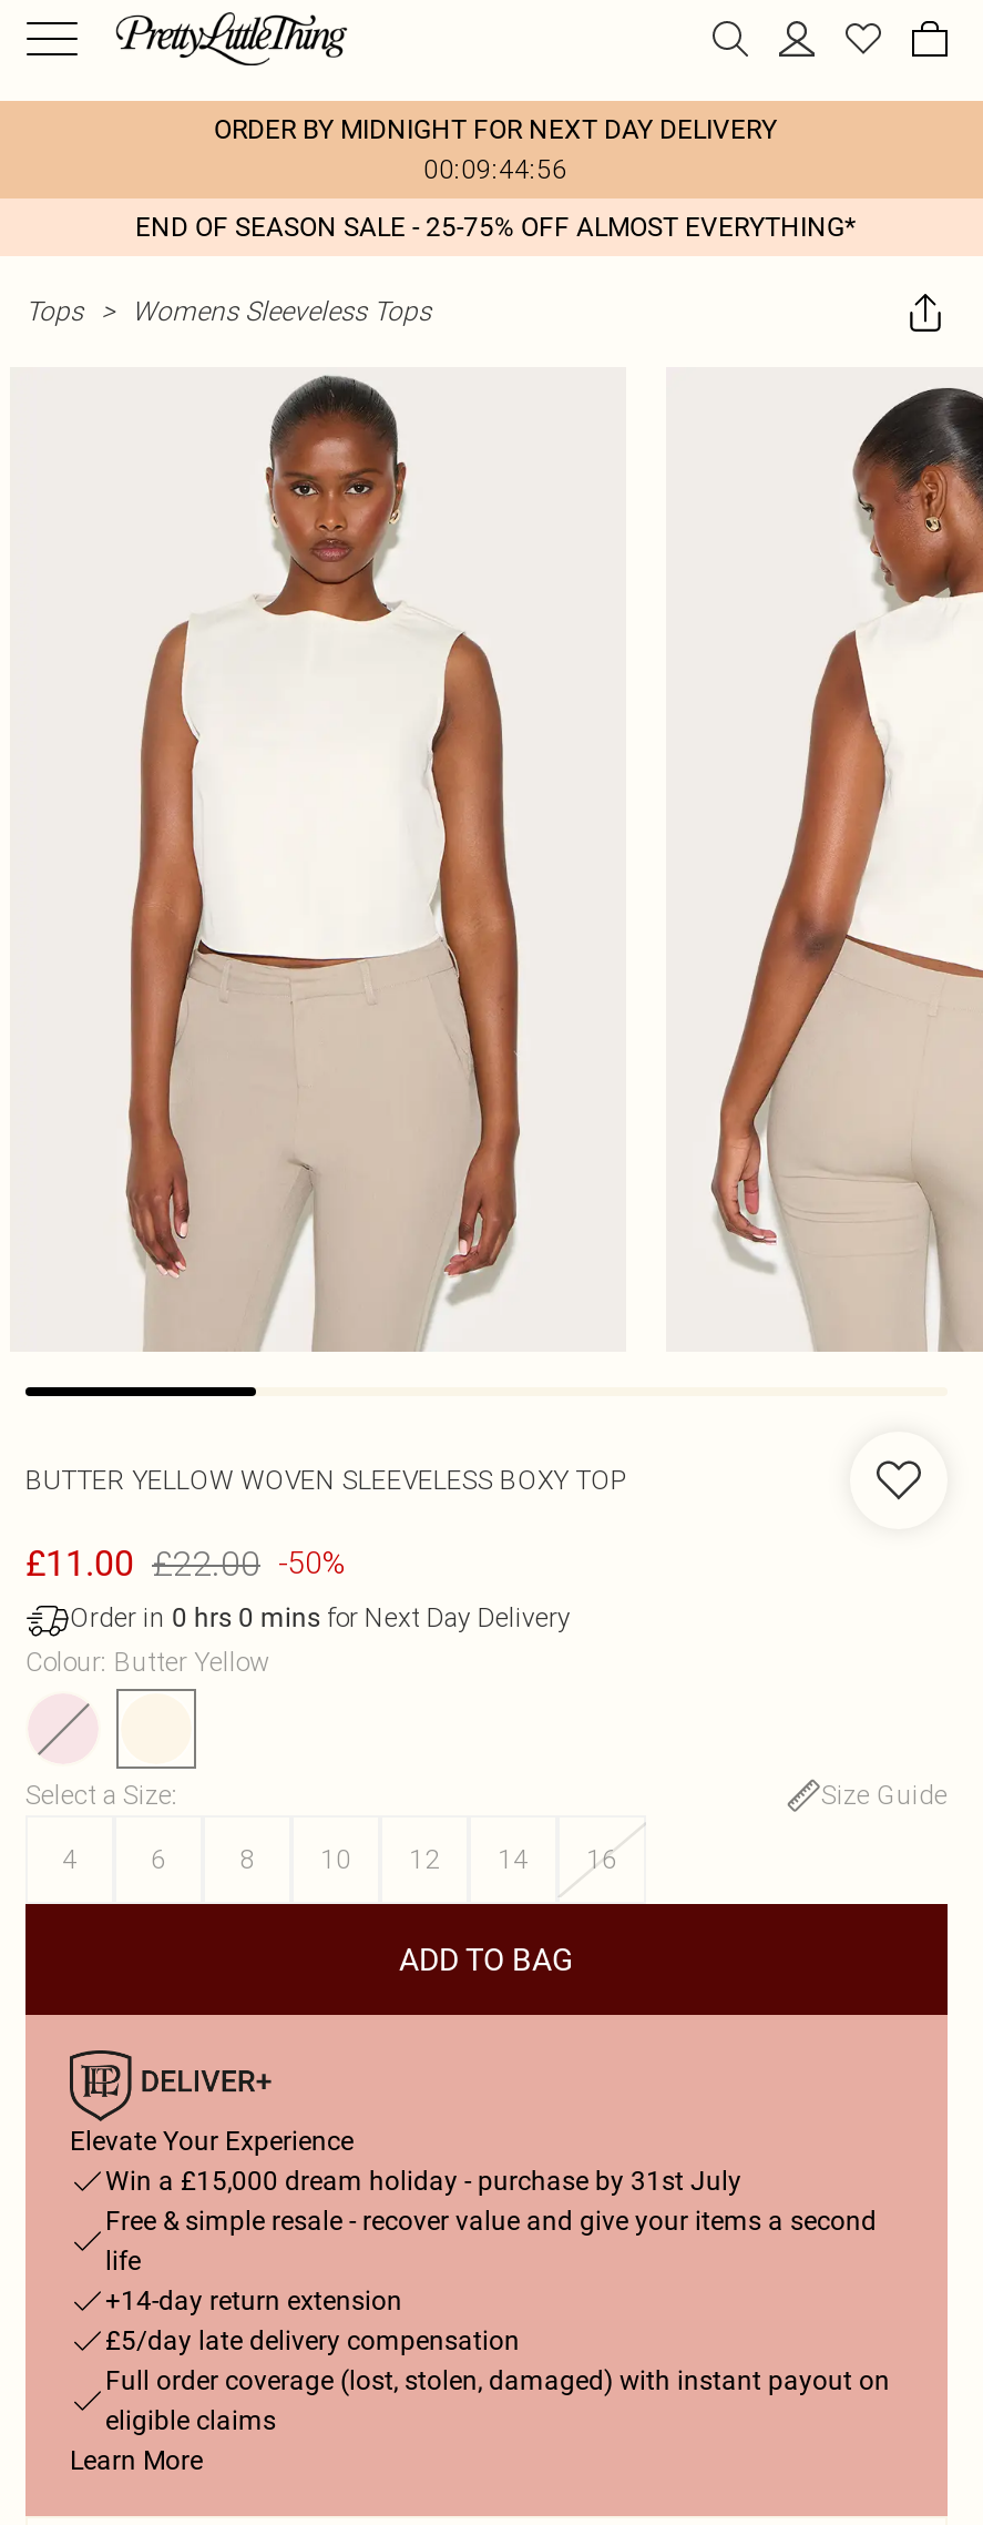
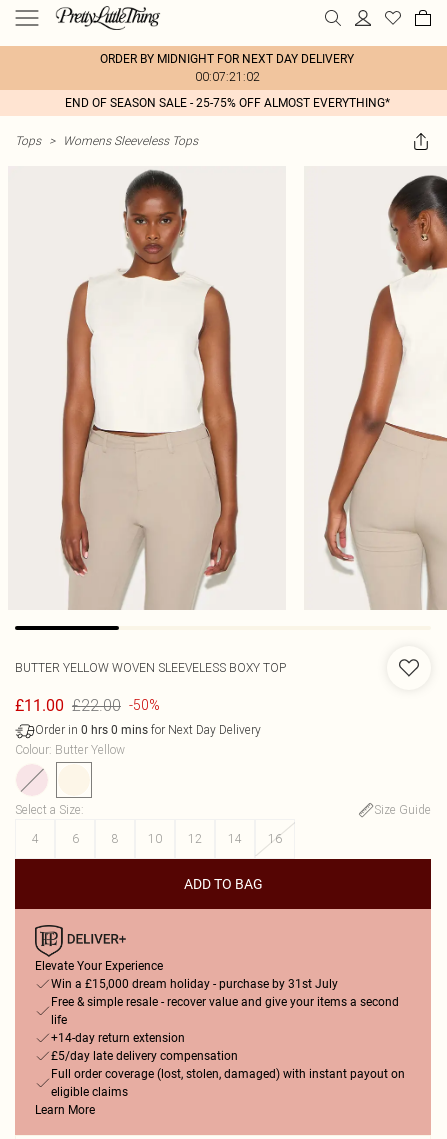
[423,152,567,185] 00:09:44:56 -> [194,69,259,84] 00:07:21:02

